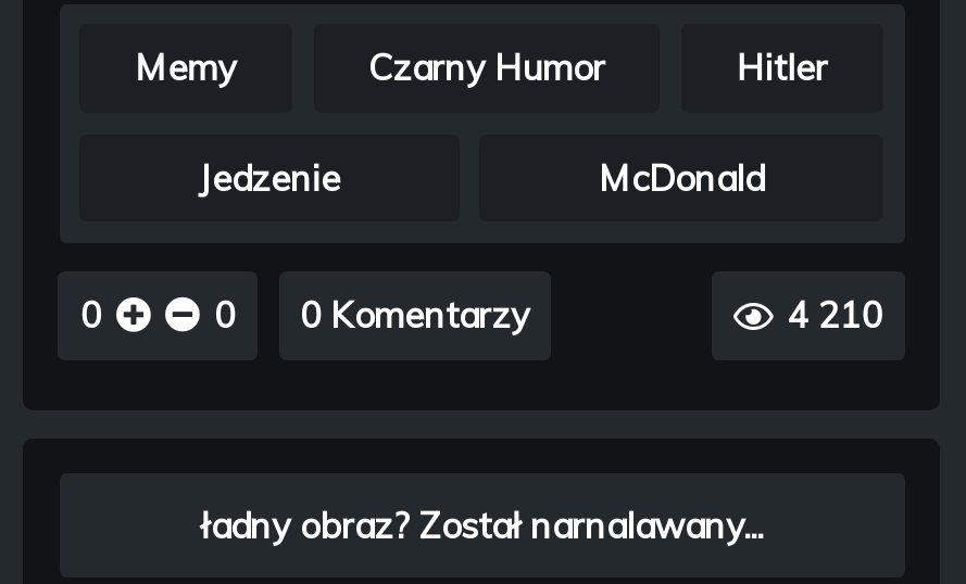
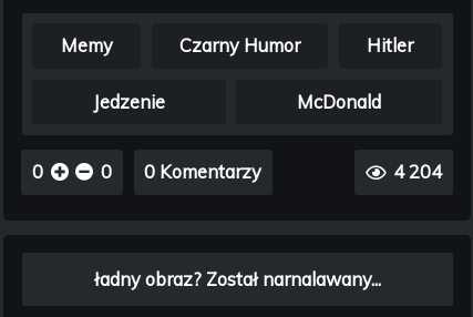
[787,294,883,337] 4 210 -> [393,161,442,183] 4 204

